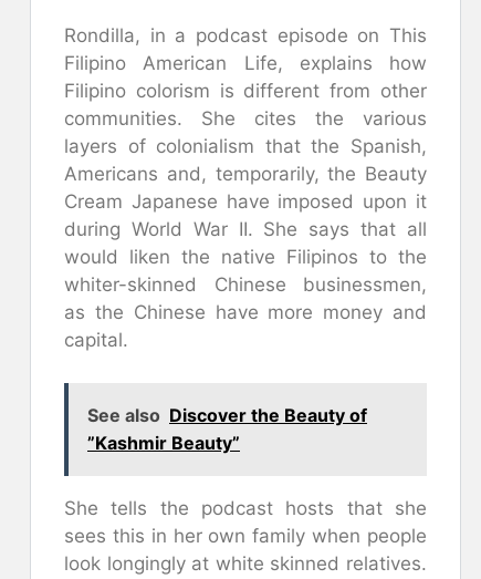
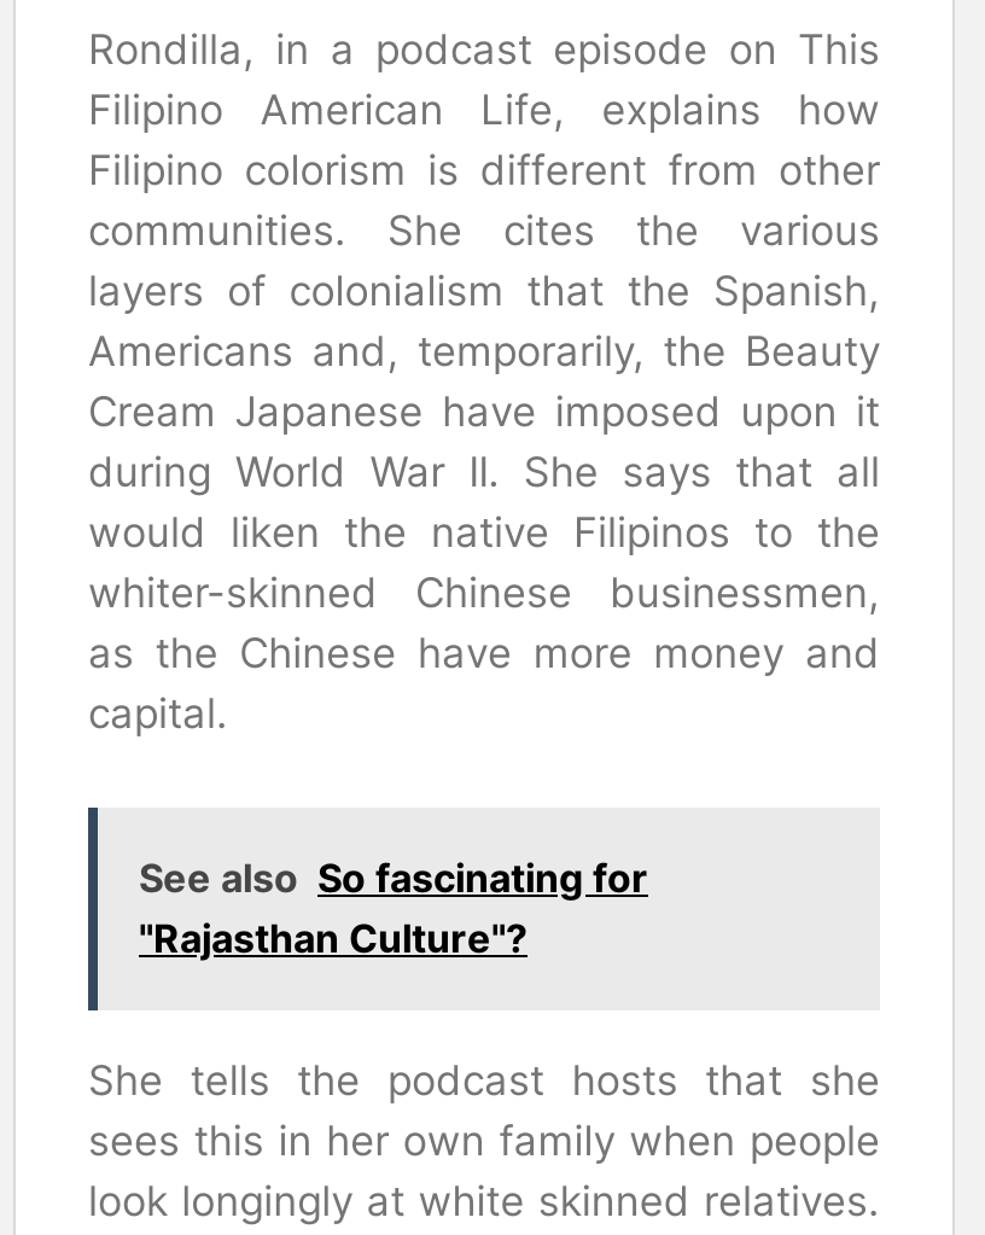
[87,404,367,454] See also Discover the Beauty of | ”Kashmir Beauty” -> [139,853,648,961] See also So fascinating for | "Rajasthan Culture"?

